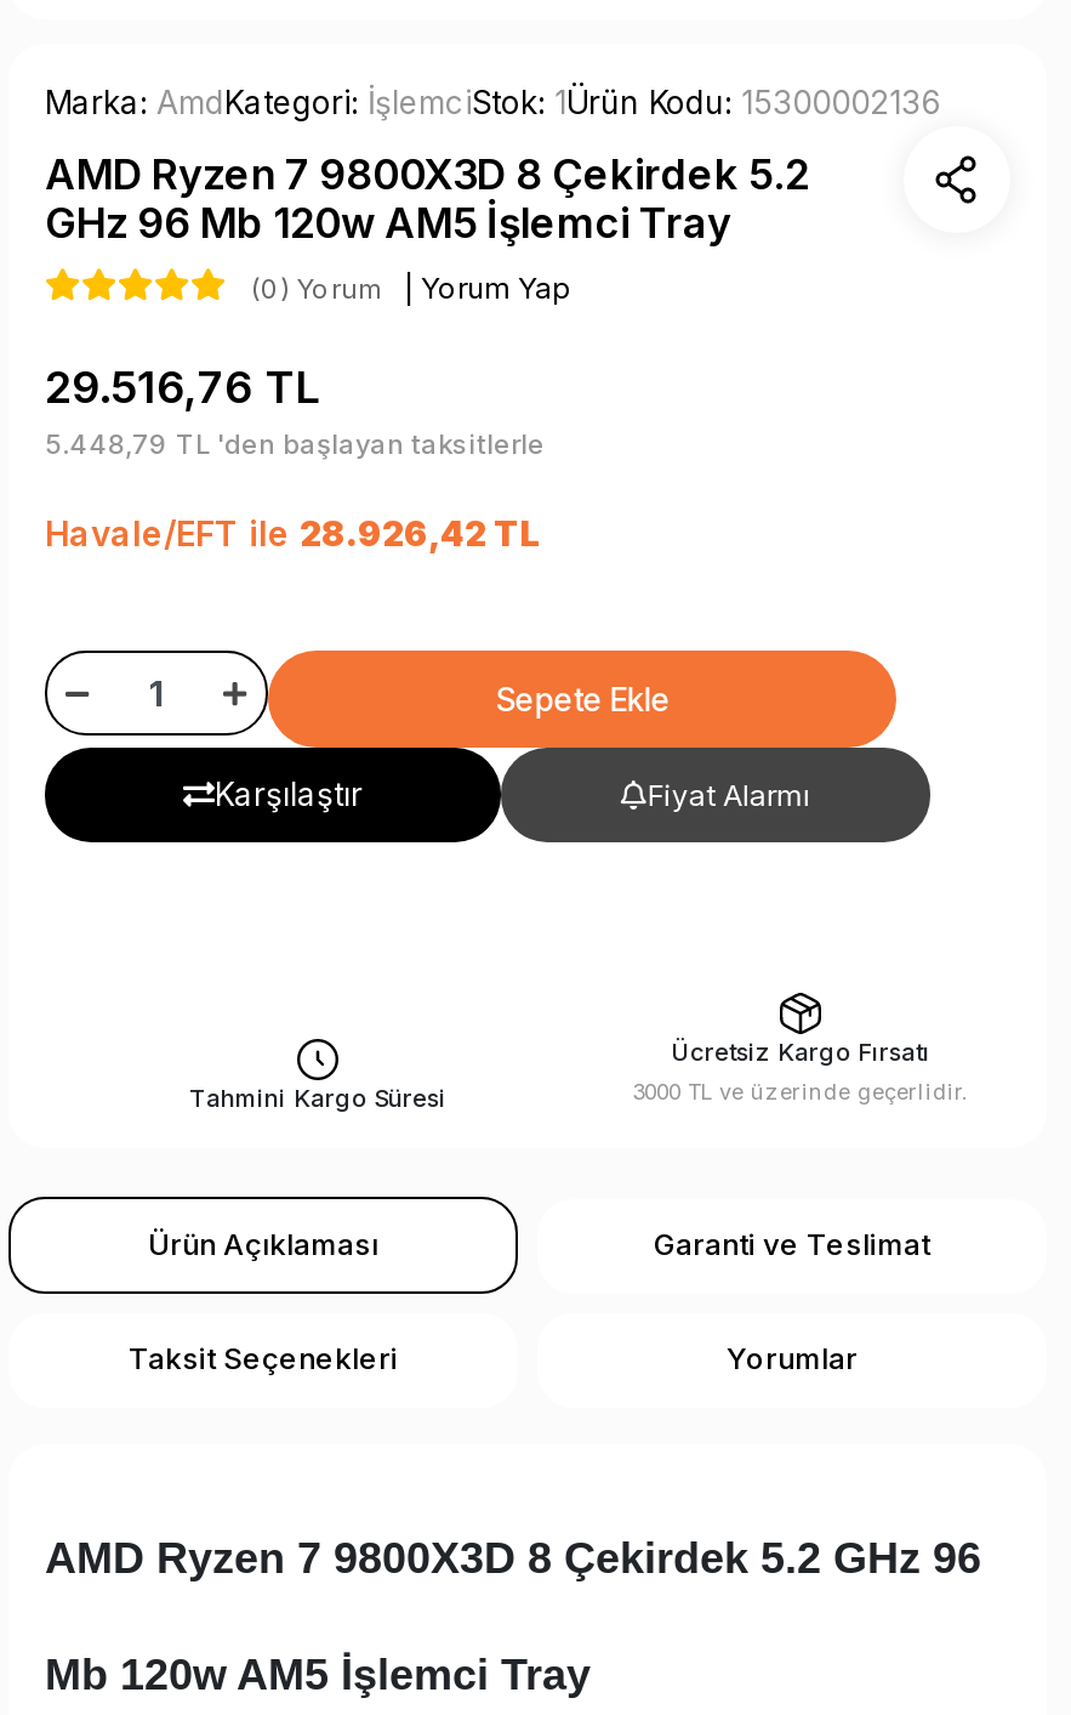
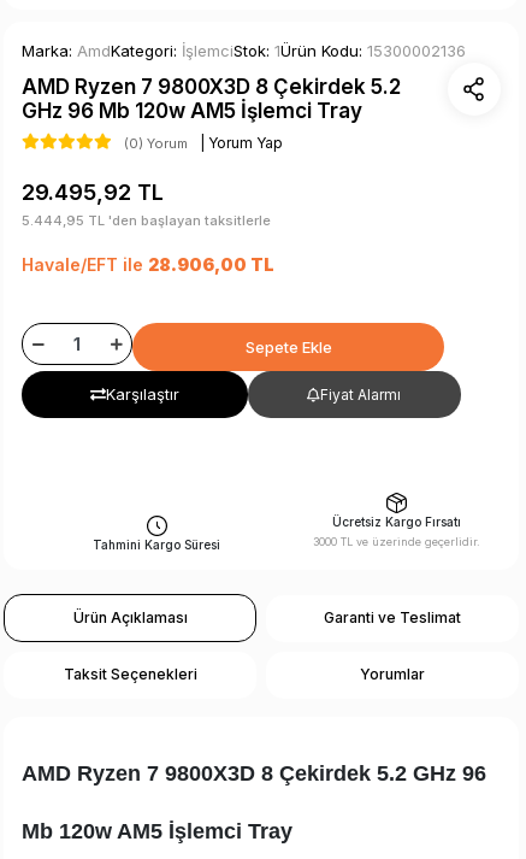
[45,362,319,413] 29.516,76 TL -> [22,180,164,205] 29.495,92 TL
[45,427,545,461] 5.448,79 TL 'den başlayan taksitlerle -> [22,212,271,229] 5.444,95 TL 'den başlayan taksitlerle
[45,512,542,554] Havale/EFT ile 28.926,42 TL -> [22,254,274,275] Havale/EFT ile 28.906,00 TL

